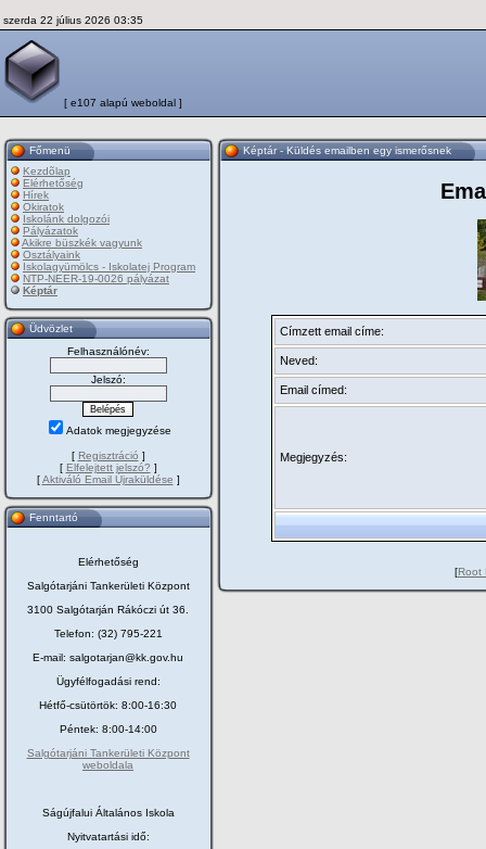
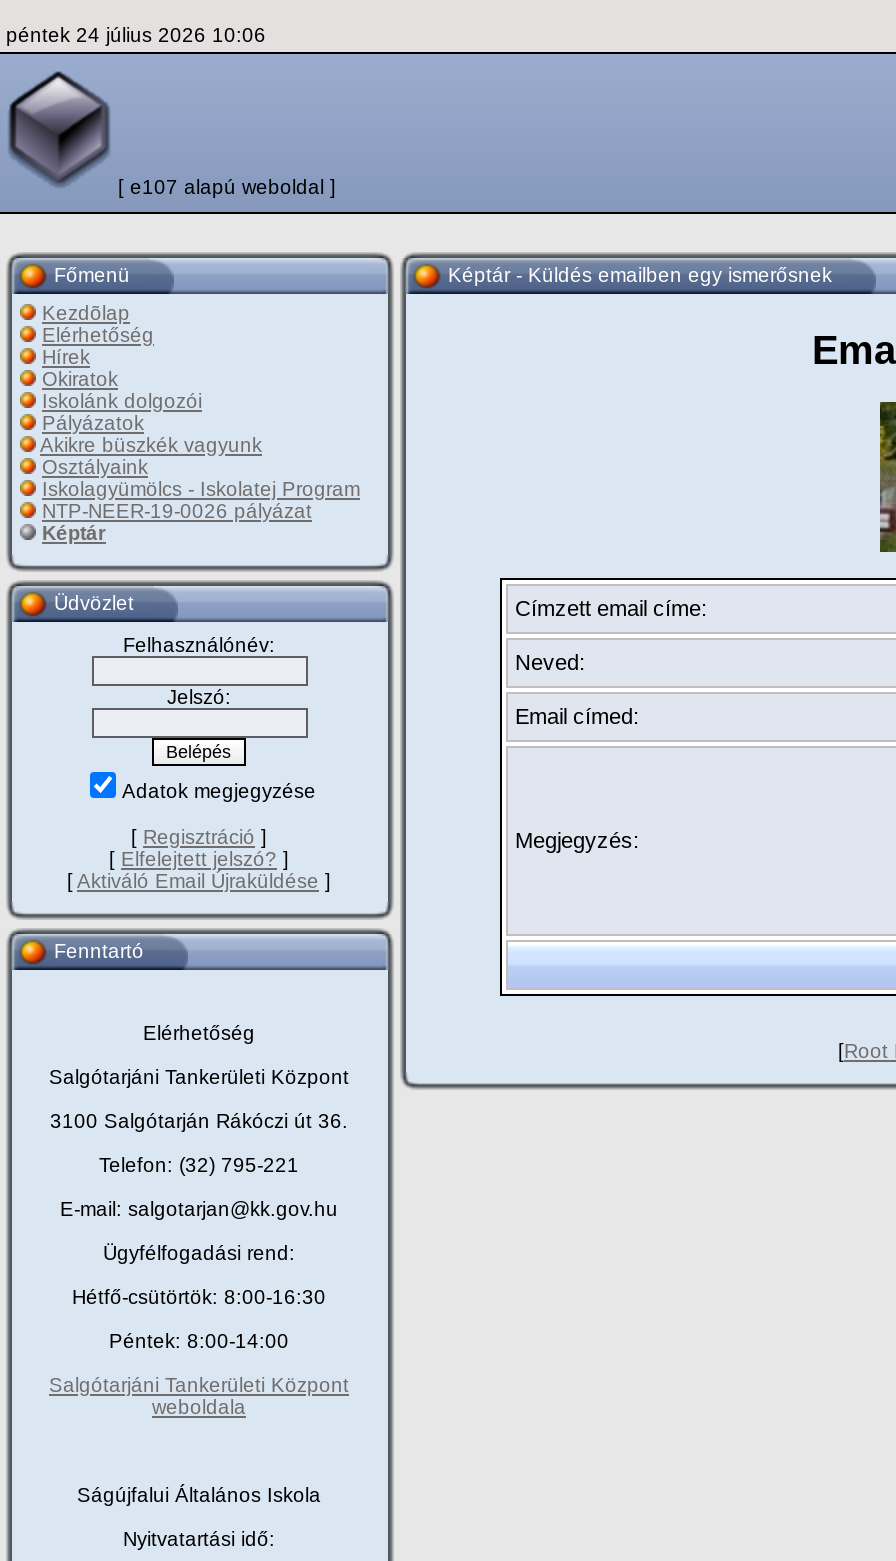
[3,14,143,26] szerda 22 július 2026 03:35 -> [6,24,266,46] péntek 24 július 2026 10:06

